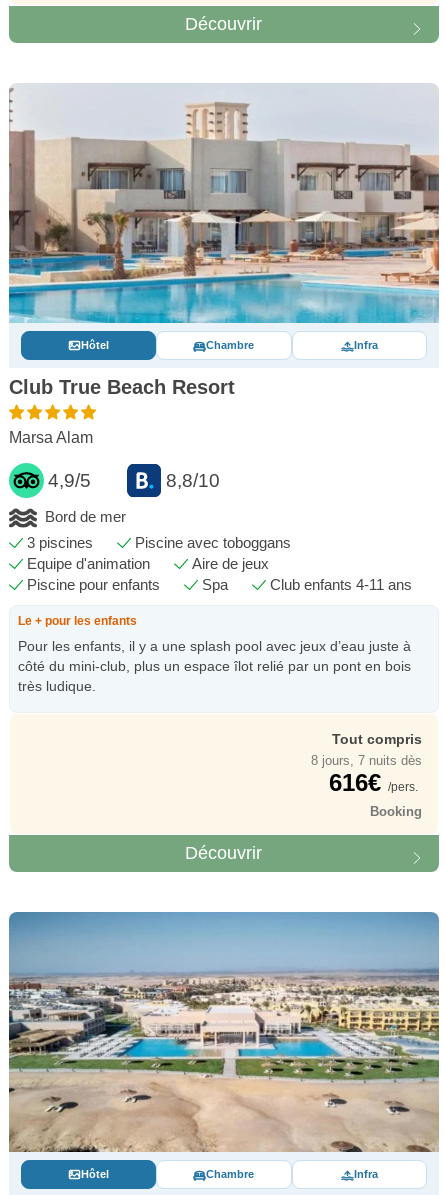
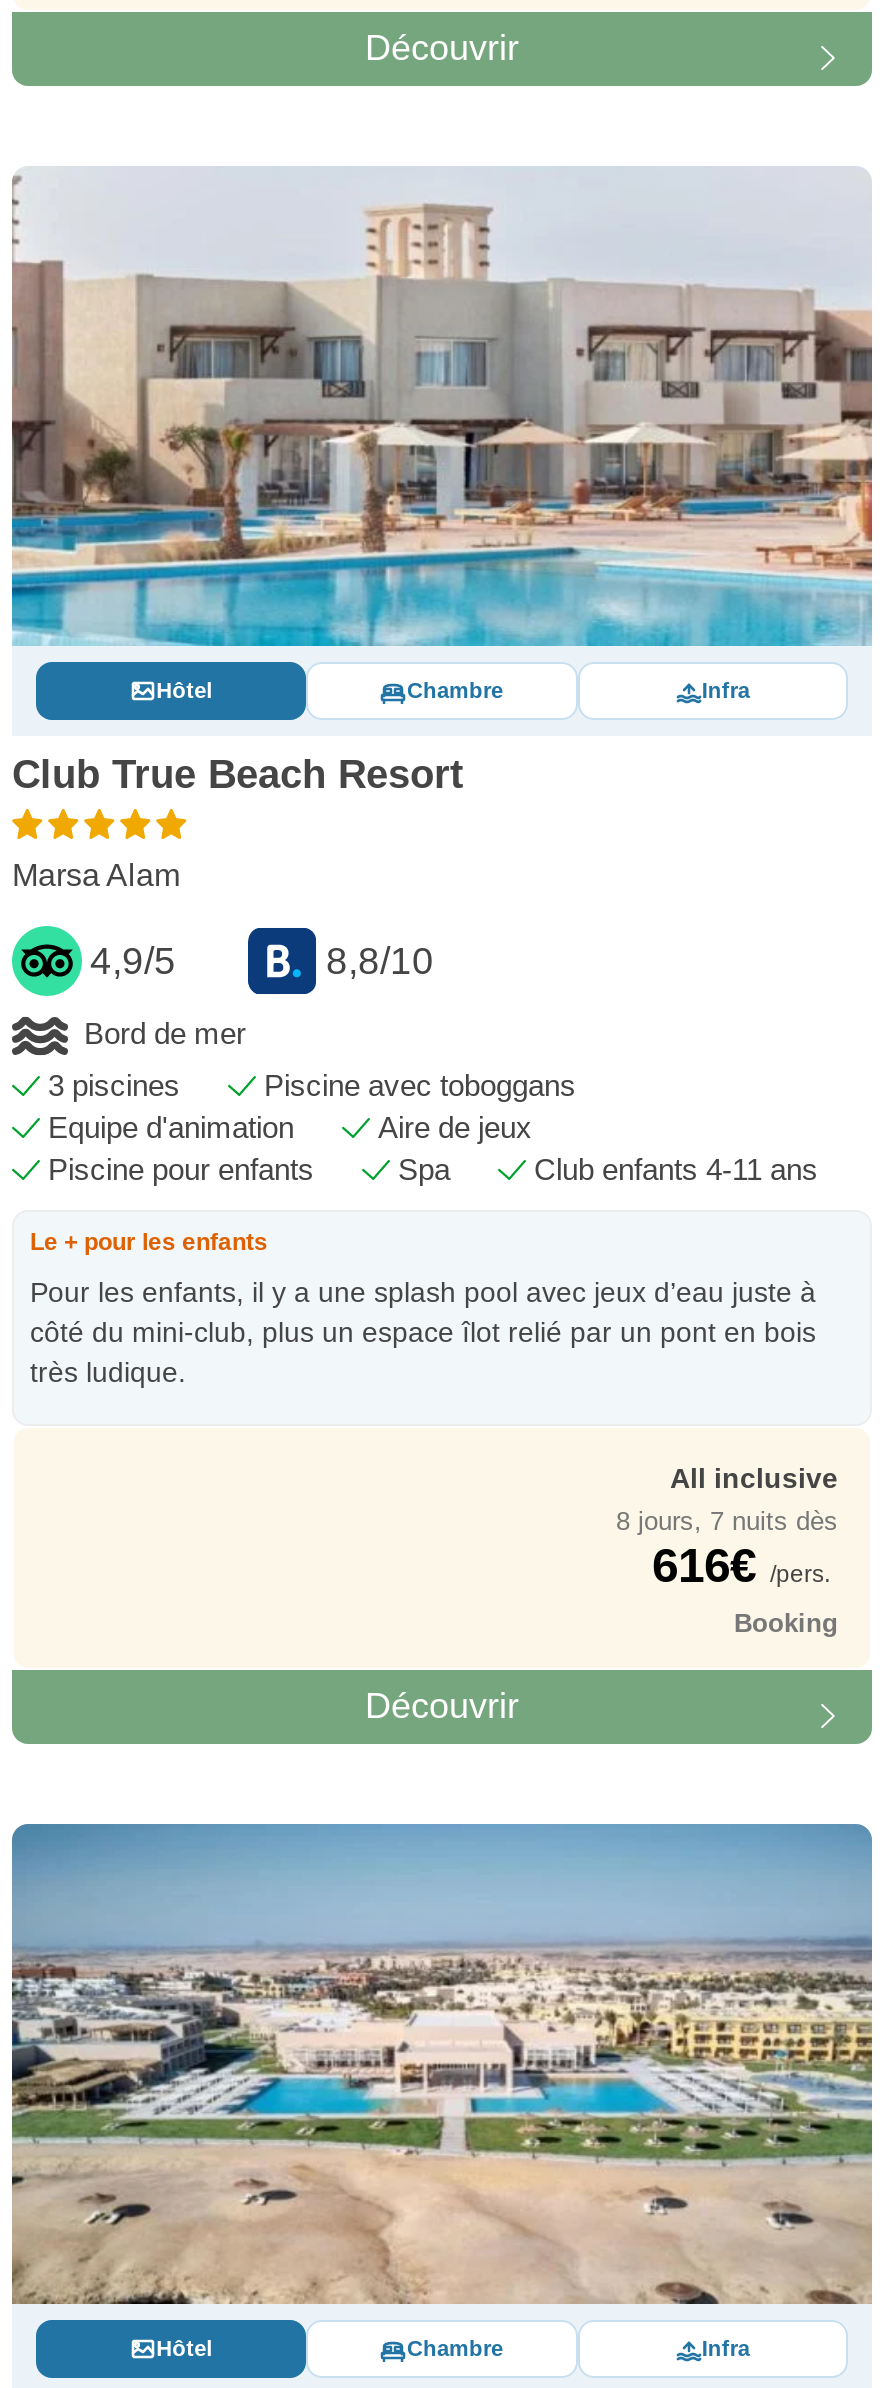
[332,731,422,747] Tout compris -> [670,1462,838,1494] All inclusive

